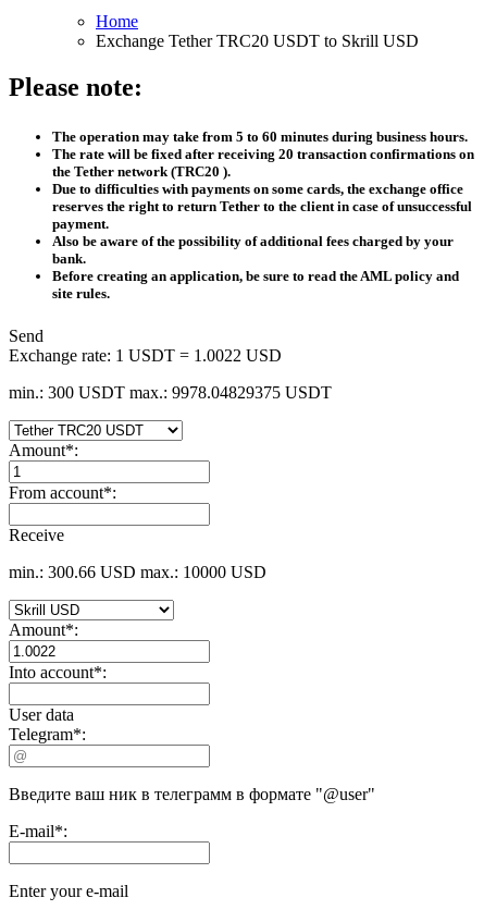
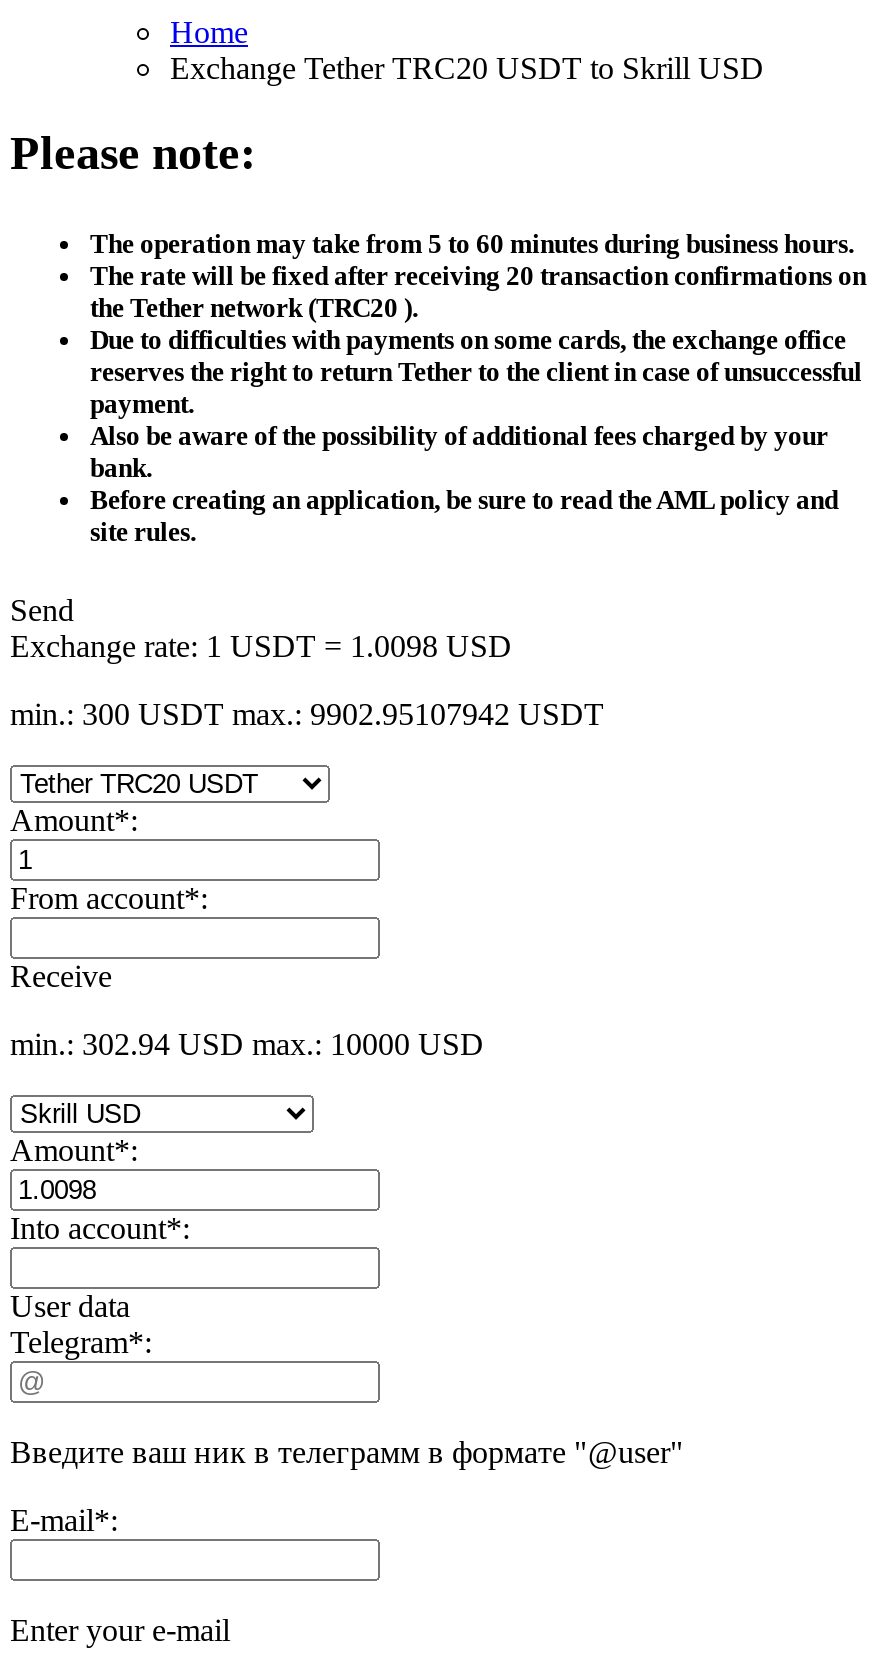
[9,346,282,365] Exchange rate: 1 USDT = 1.0022 USD -> [10,629,512,663] Exchange rate: 1 USDT = 1.0098 USD
[9,383,332,402] min.: 300 USDT max.: 9978.04829375 USDT -> [10,697,604,731] min.: 300 USDT max.: 9902.95107942 USDT
[9,563,266,581] min.: 300.66 USD max.: 10000 USD -> [10,1027,484,1061] min.: 302.94 USD max.: 10000 USD

